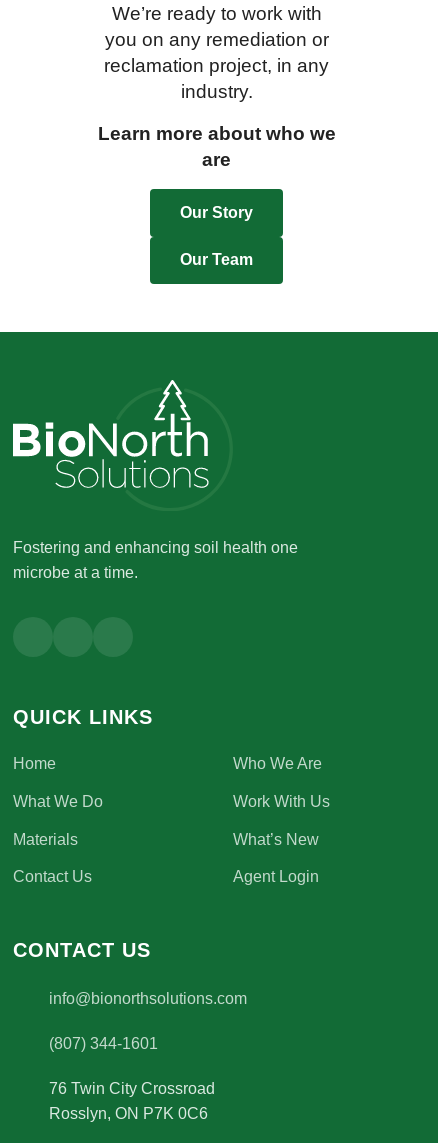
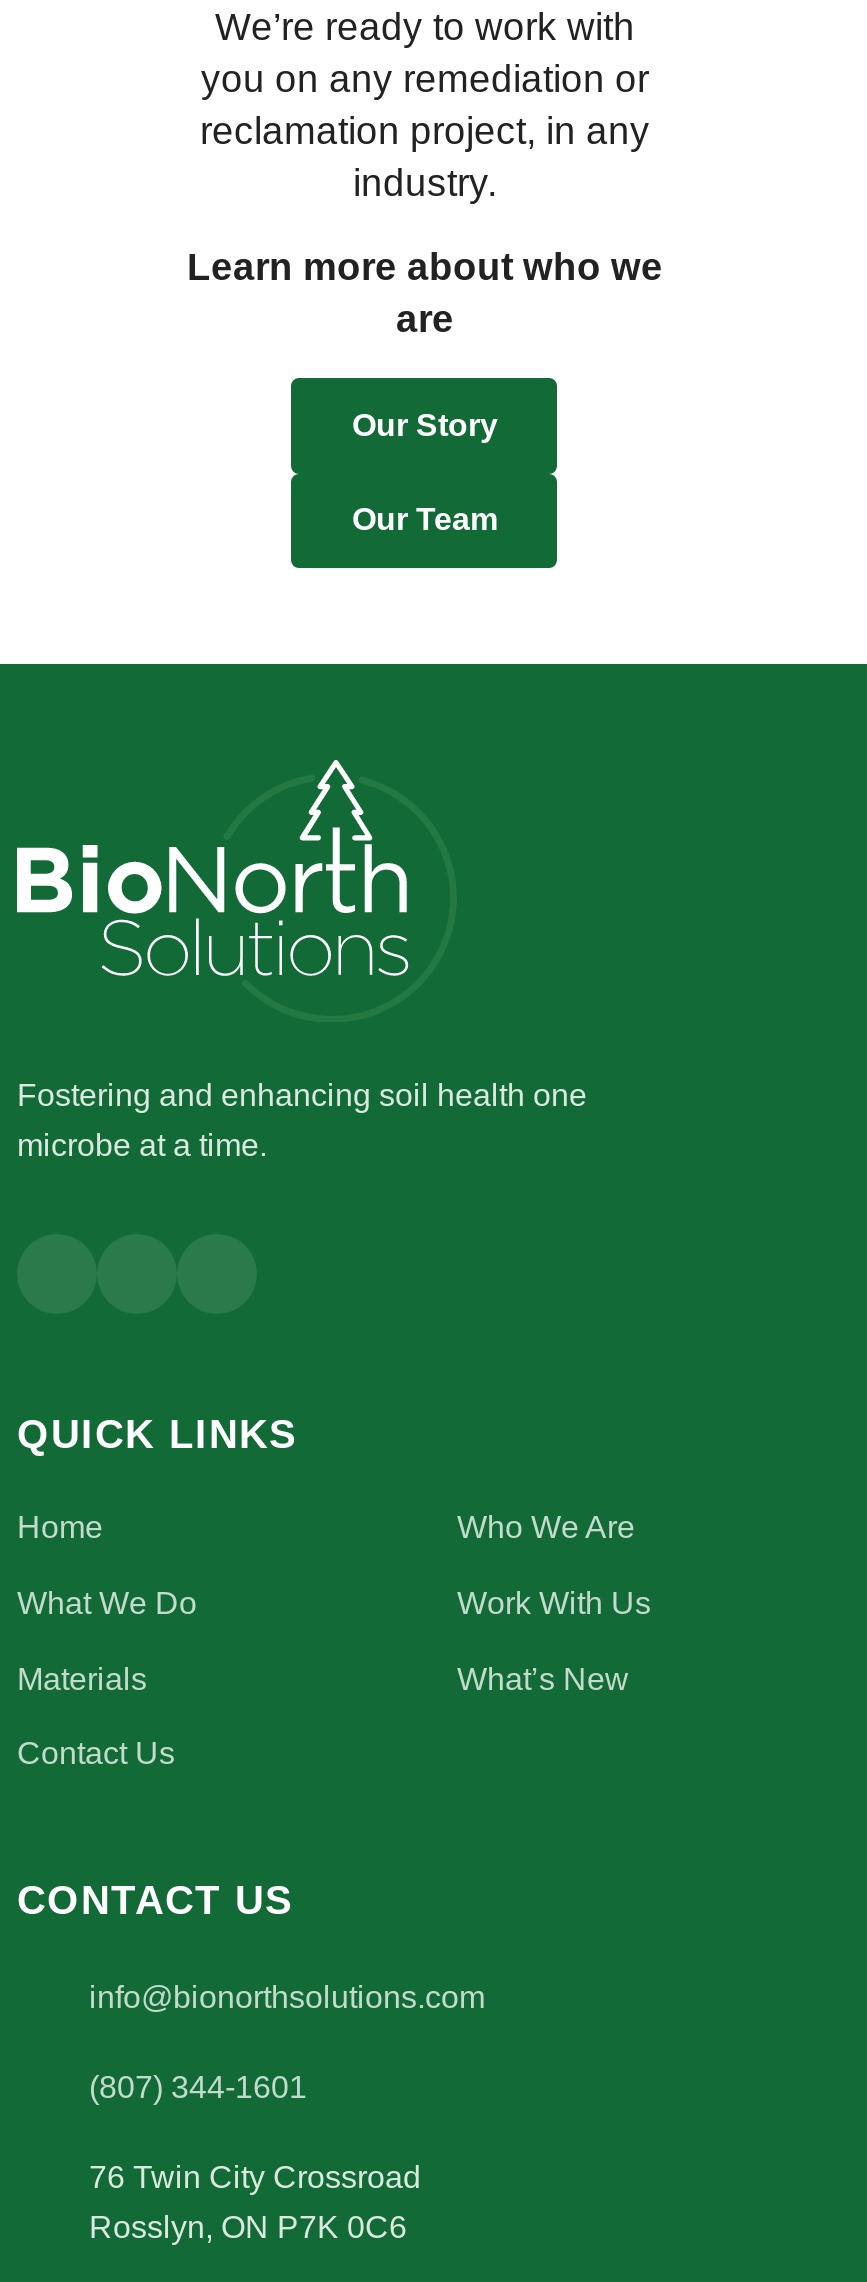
[233,868,319,885] Agent Login -> none

